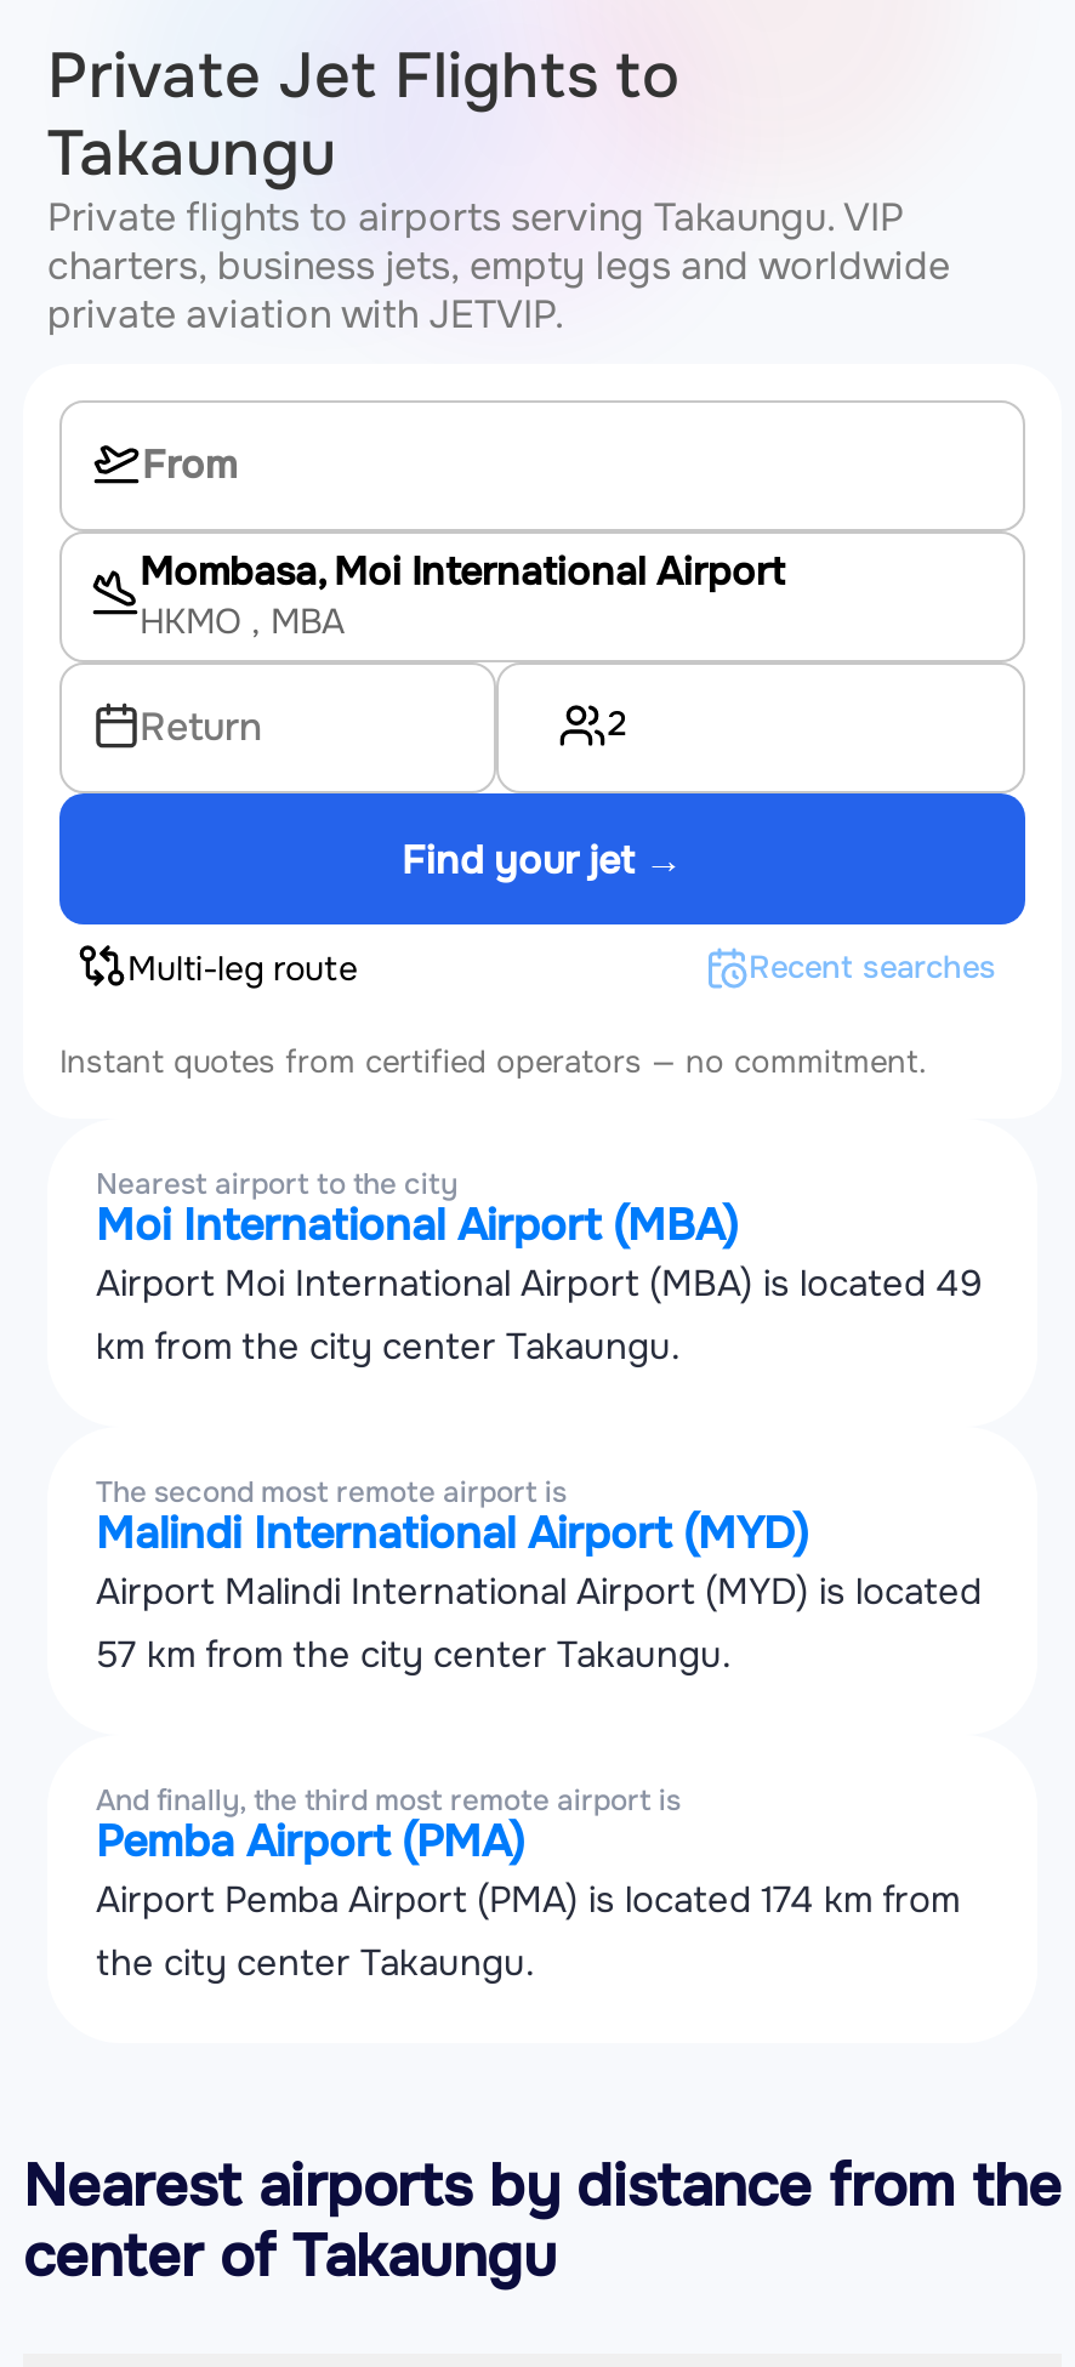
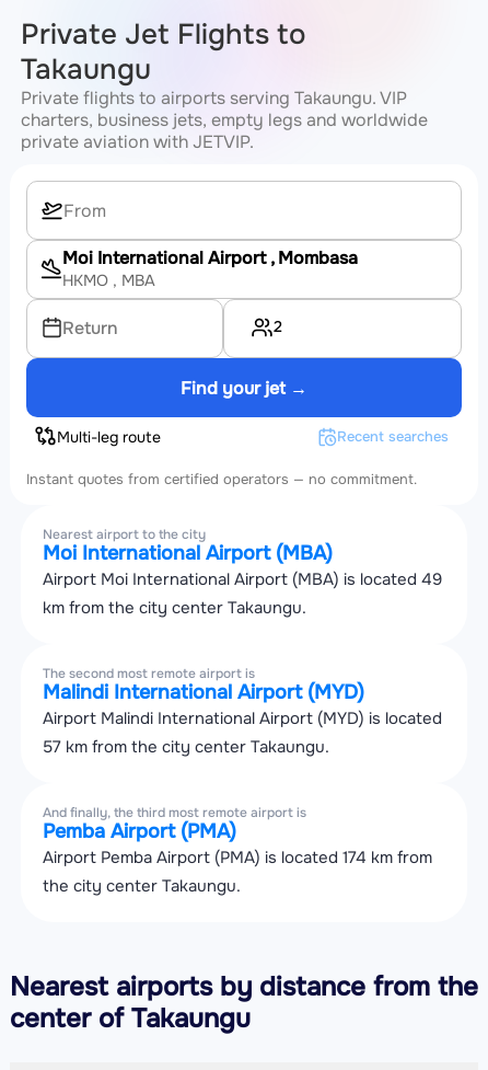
[140,547,785,598] Mombasa, Moi International Airport -> [62,247,358,270] Moi International Airport, Mombasa

